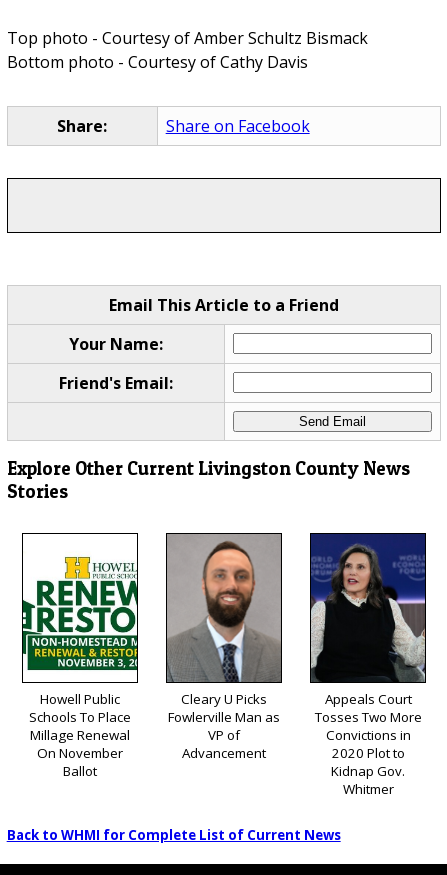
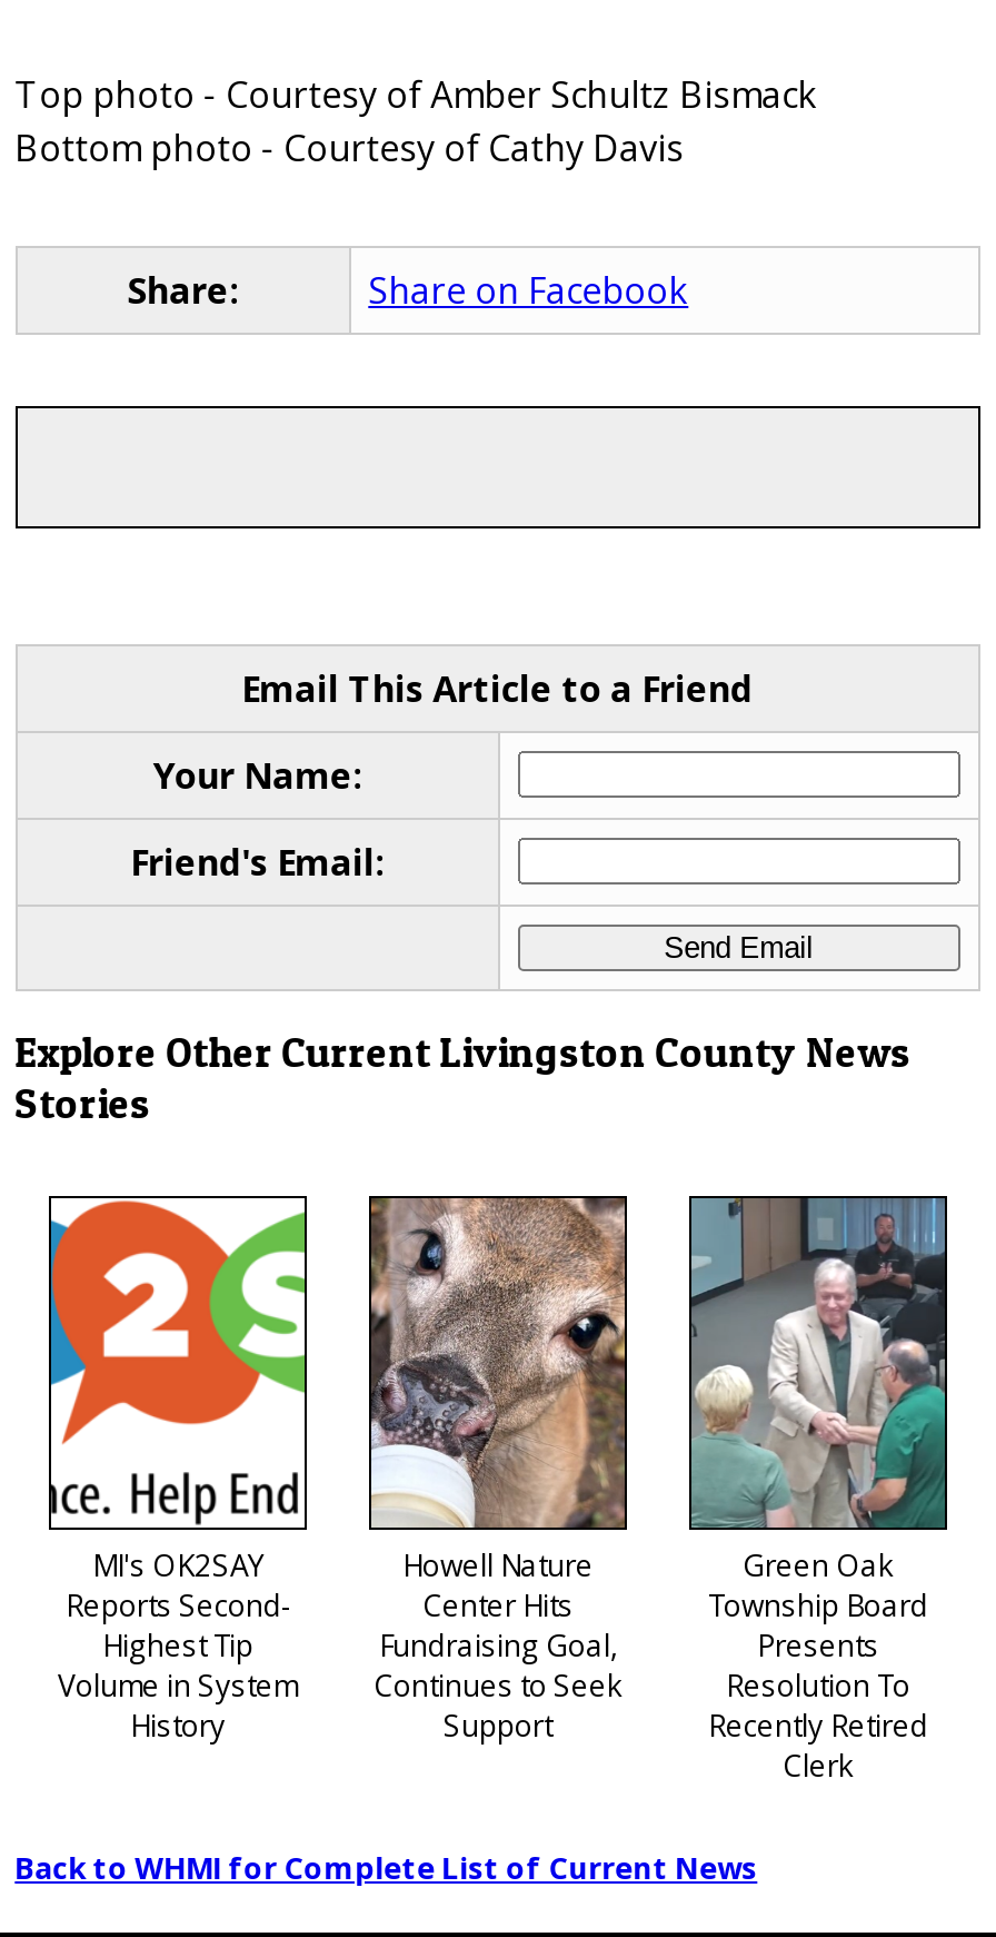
[22,534,138,780] [image] | Howell Public | Schools To Place | Millage Renewal | On November | Ballot -> [49,1198,307,1745] [image] | MI's OK2SAY | Reports Second- | Highest Tip | Volume in System | History
[166,535,282,762] [image] | Cleary U Picks | Fowlerville Man as | VP of | Advancement -> [369,1198,627,1745] [image] | Howell Nature | Center Hits | Fundraising Goal, | Continues to Seek | Support
[310,533,426,798] [image] | Appeals Court | Tosses Two More | Convictions in | 2020 Plot to | Kidnap Gov. | Whitmer -> [689,1196,947,1785] [image] | Green Oak | Township Board | Presents | Resolution To | Recently Retired | Clerk

